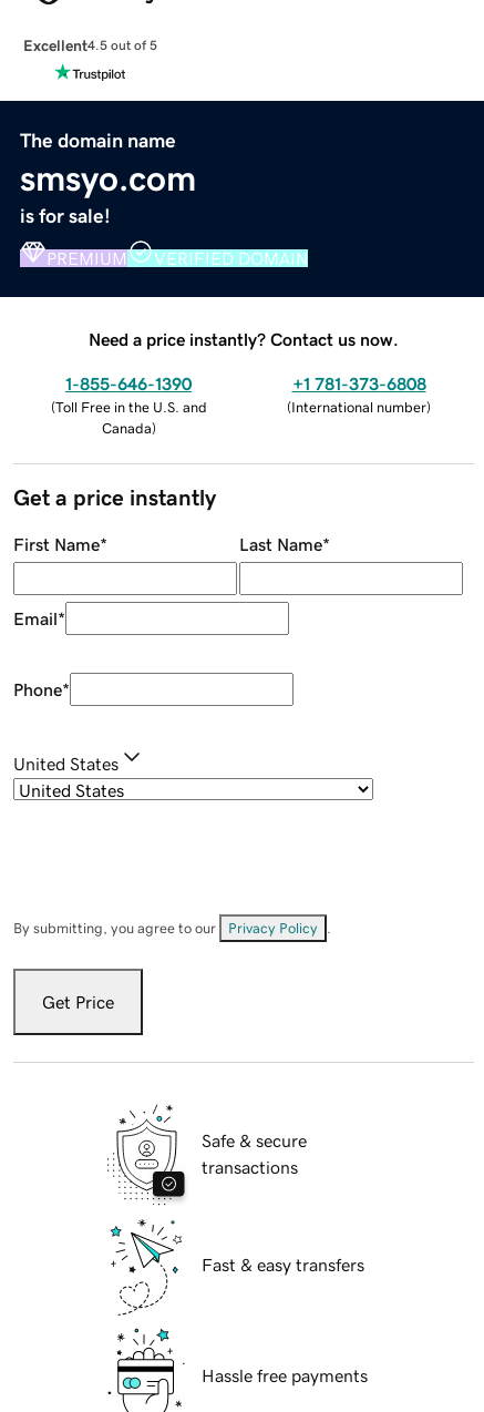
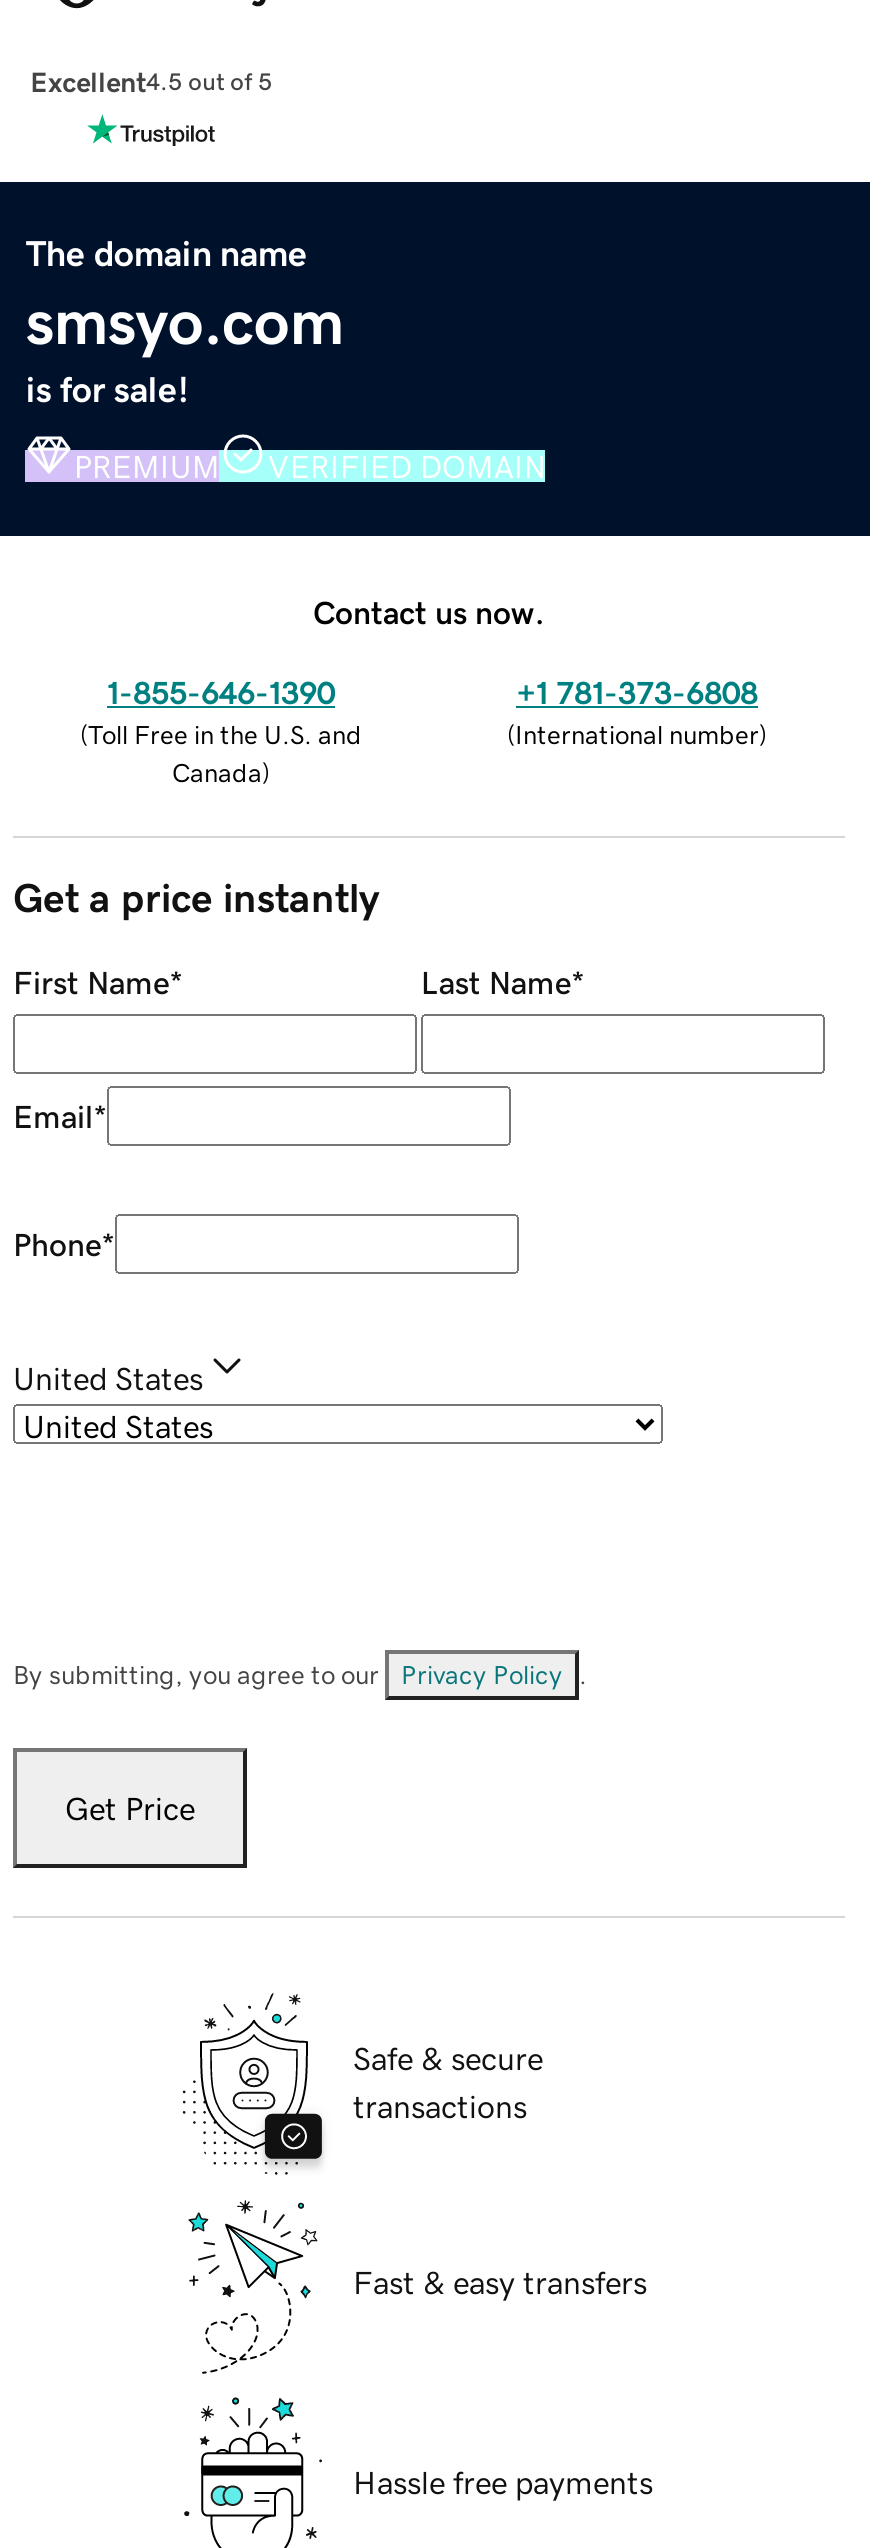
[89,330,399,348] Need a price instantly? Contact us now. -> [313,595,545,627] Contact us now.

